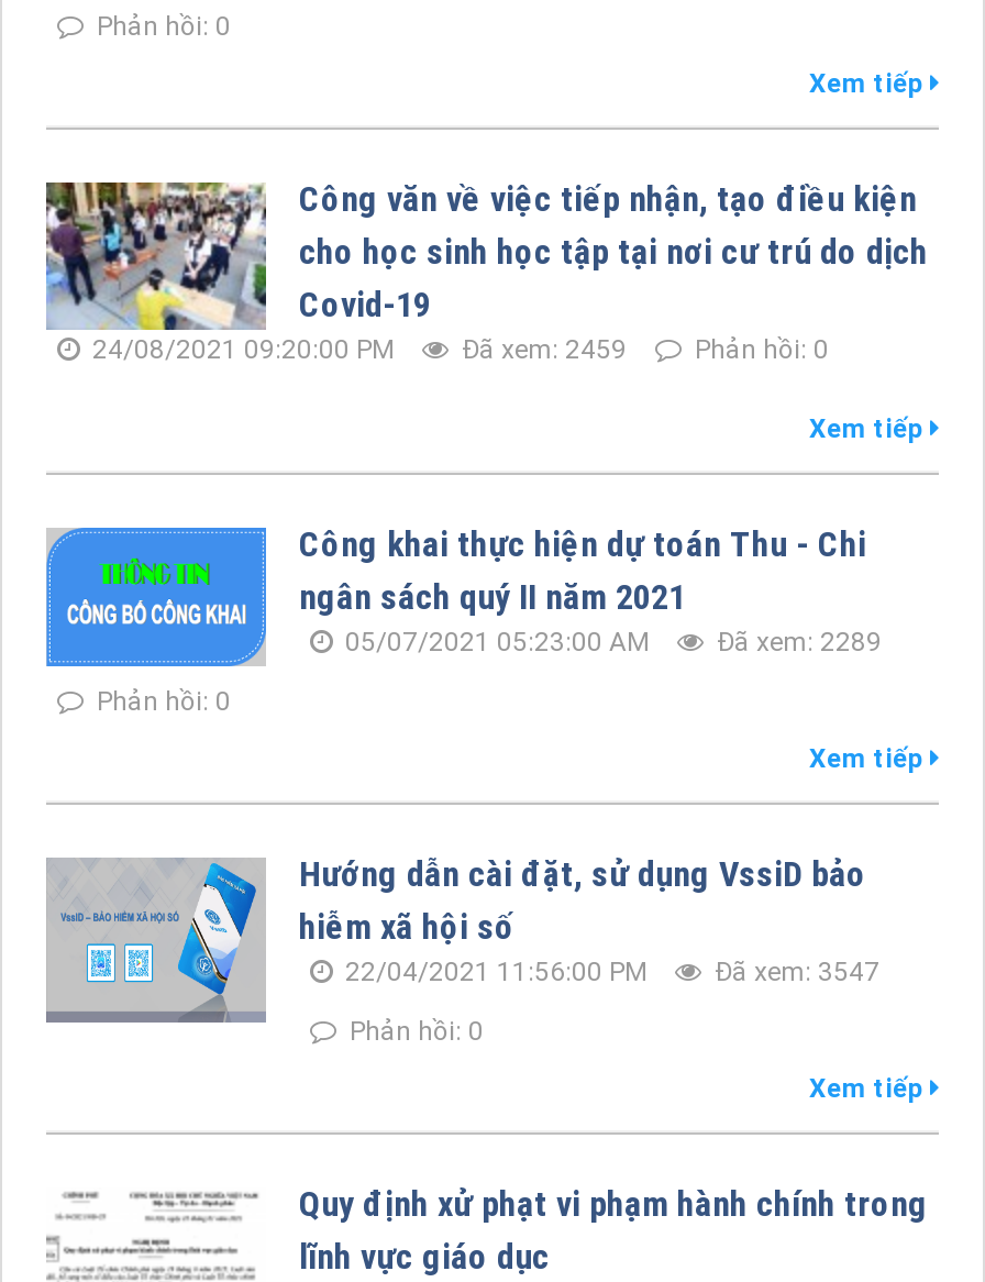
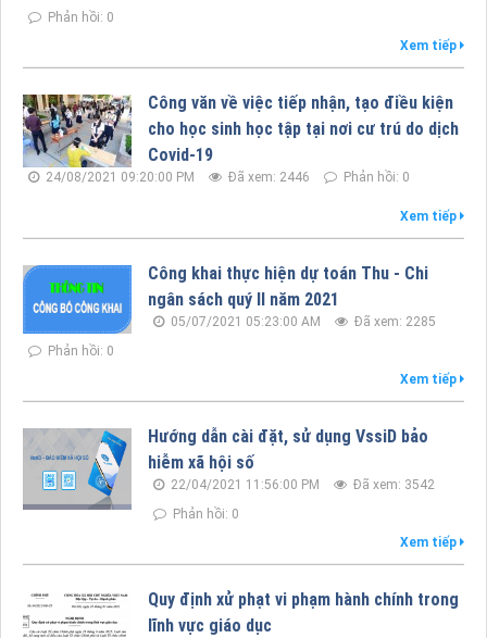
[86,334,829,365] 24/08/2021 09:20:00 PM Đã xem: 2459 Phản hồi: 0 -> [42,170,410,185] 24/08/2021 09:20:00 PM Đã xem: 2446 Phản hồi: 0
[339,627,882,657] 05/07/2021 05:23:00 AM Đã xem: 2289 -> [167,314,436,329] 05/07/2021 05:23:00 AM Đã xem: 2285
[339,957,879,987] 22/04/2021 11:56:00 PM Đã xem: 3547 -> [167,477,435,492] 22/04/2021 11:56:00 PM Đã xem: 3542

